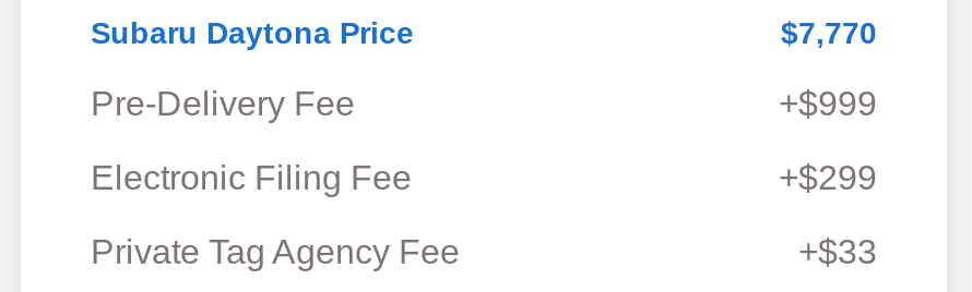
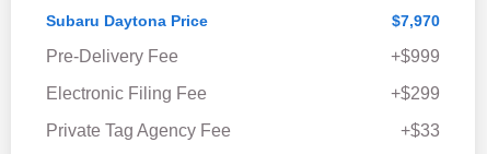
[781,16,877,51] $7,770 -> [392,12,440,30] $7,970

